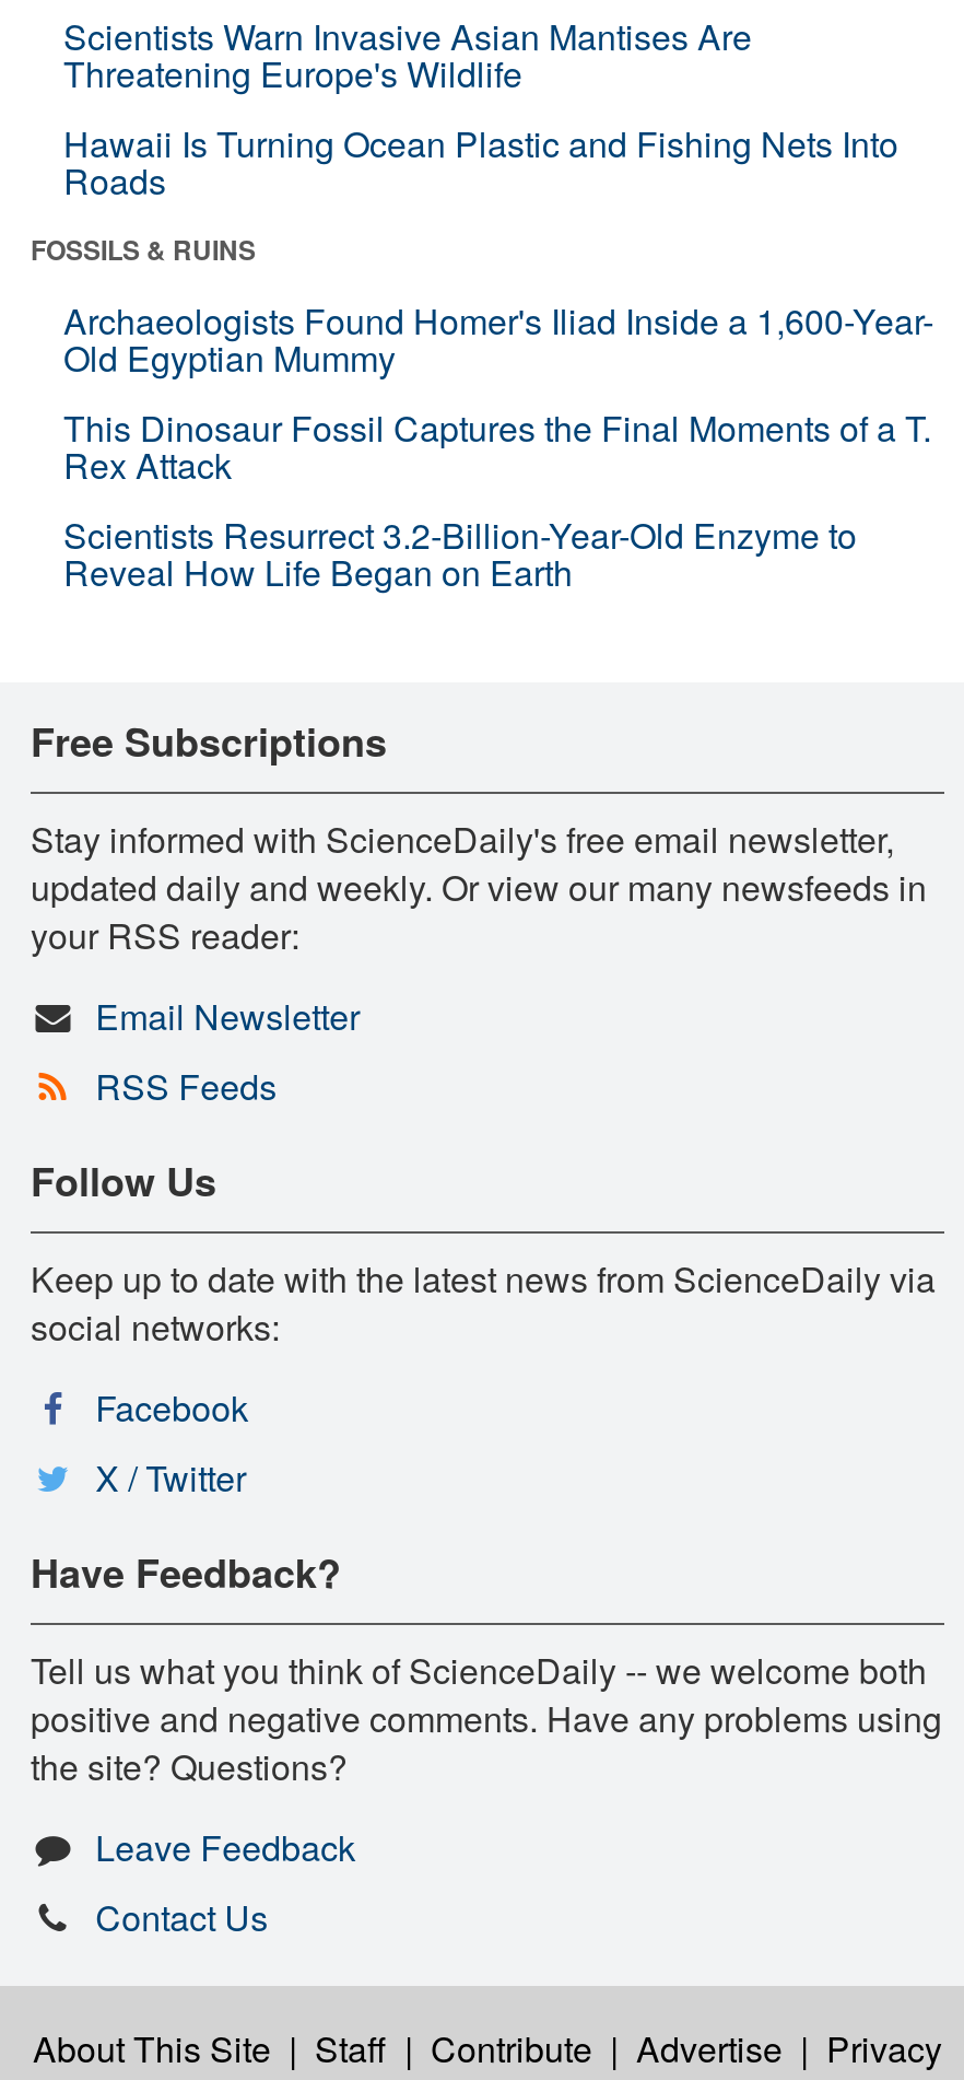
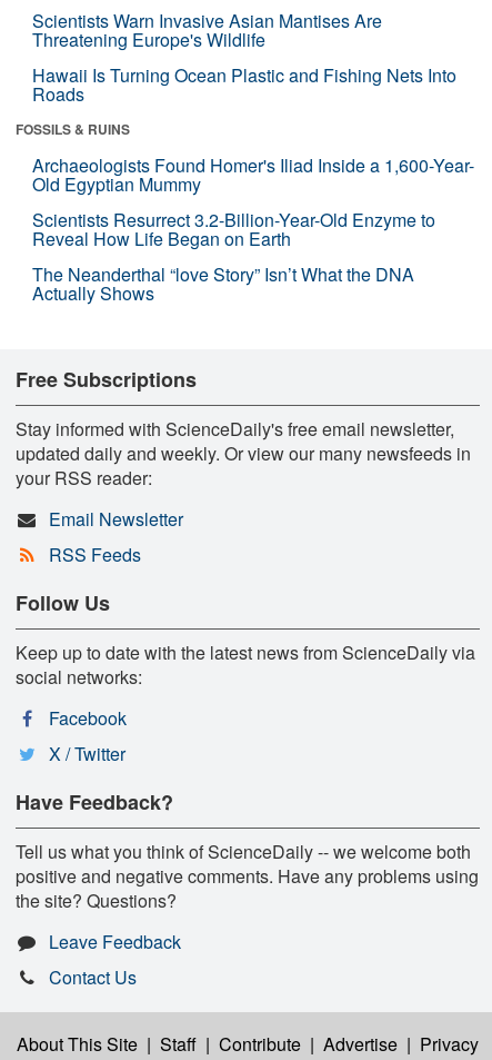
[63,402,931,489] This Dinosaur Fossil Captures the Final Moments of a T. | Rex Attack -> none
moved [63,509,857,597] -> [32,207,435,251]: Scientists Resurrect 3.2-Billion-Year-Old Enzyme to | Reveal How Life Began on Earth
none -> [32,261,414,306] The Neanderthal “love Story” Isn’t What the DNA | Actually Shows

